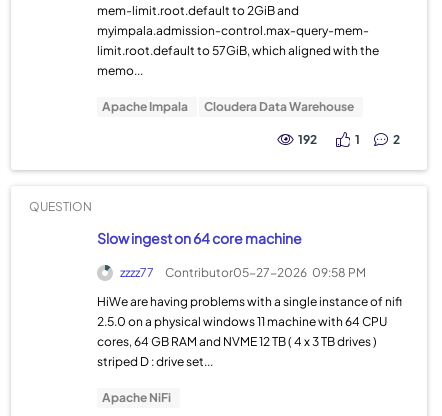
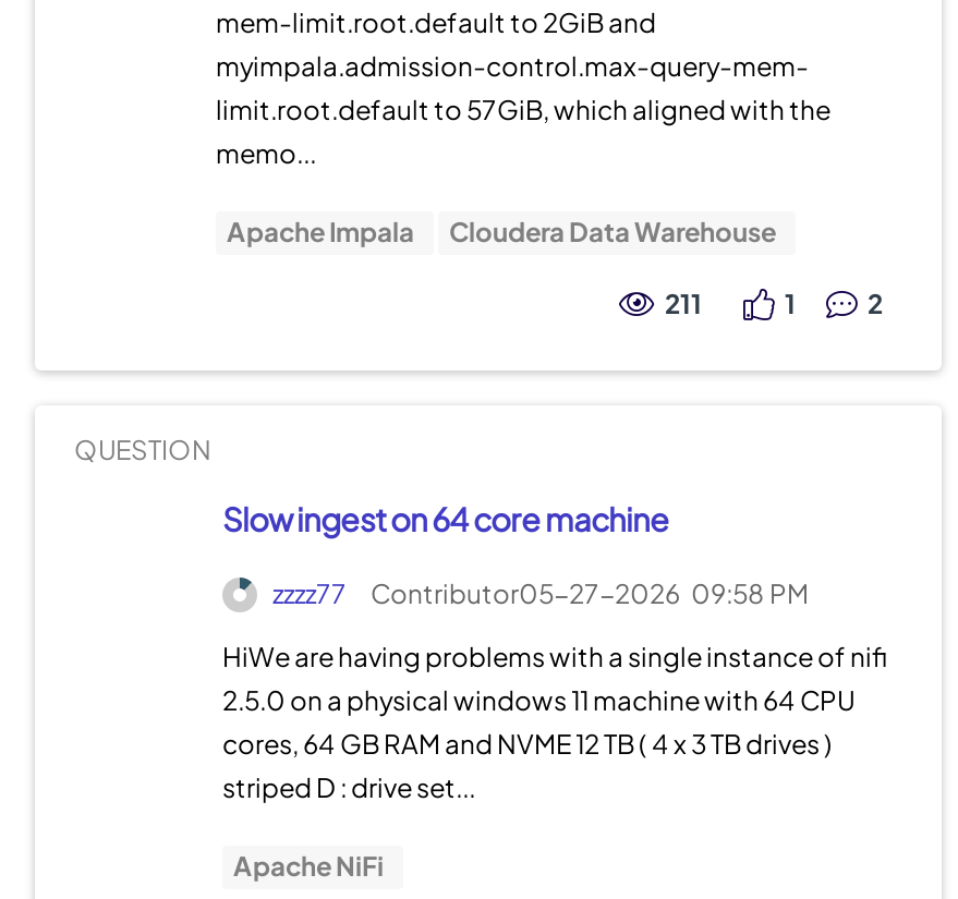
[298,132,317,147] 192 -> [665,288,702,320] 211

